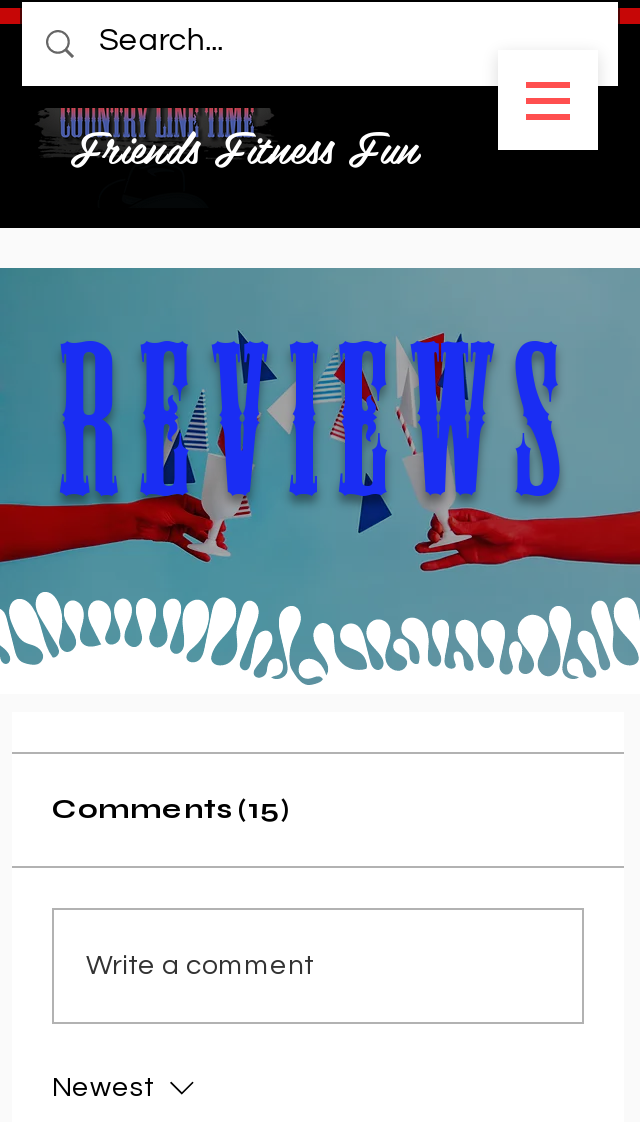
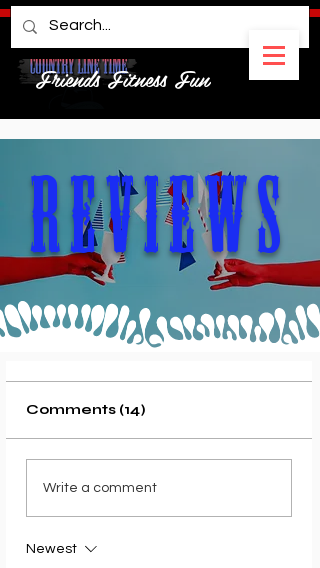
[52,792,292,826] Comments (15) -> [26,401,146,418] Comments (14)

